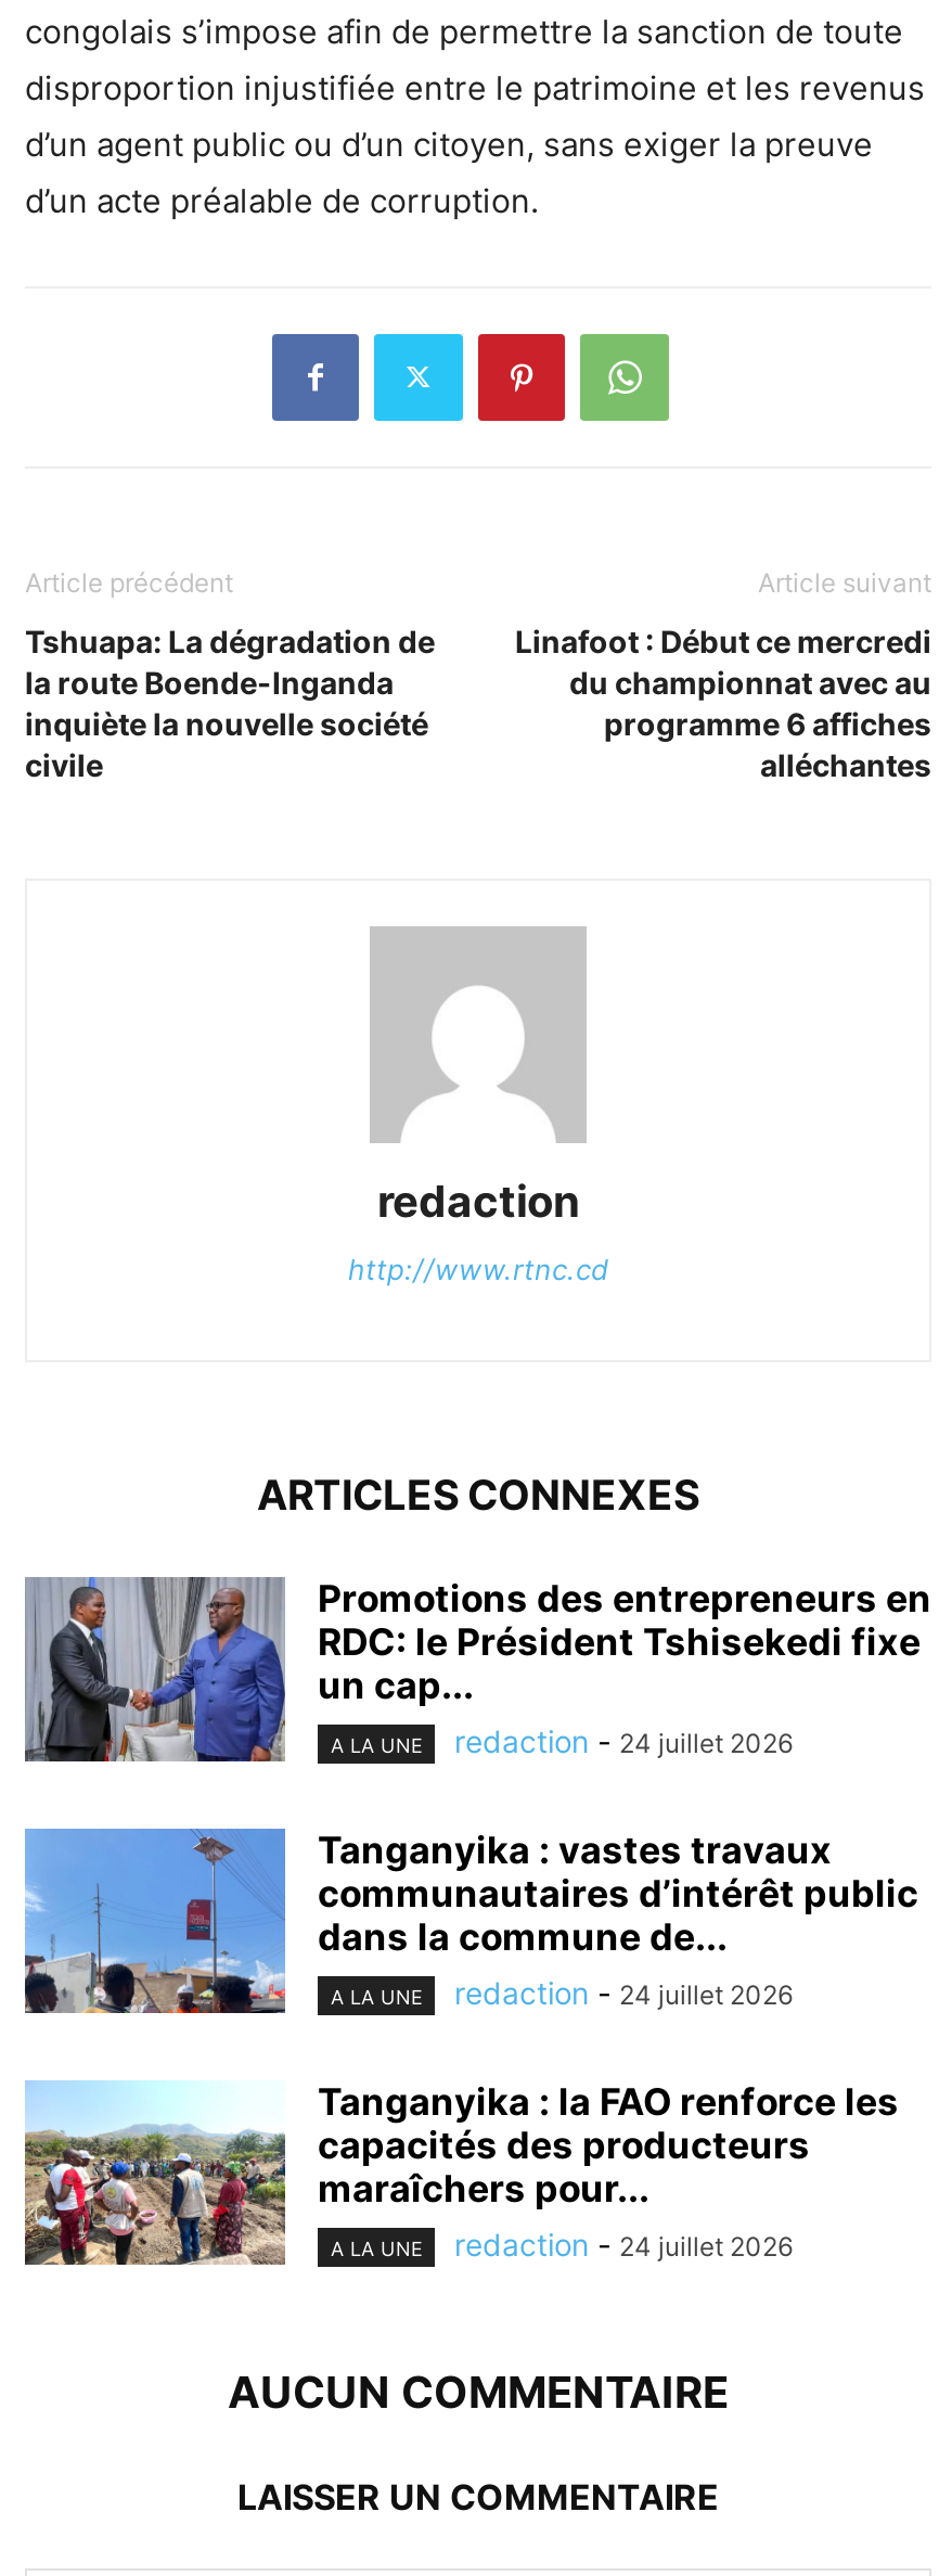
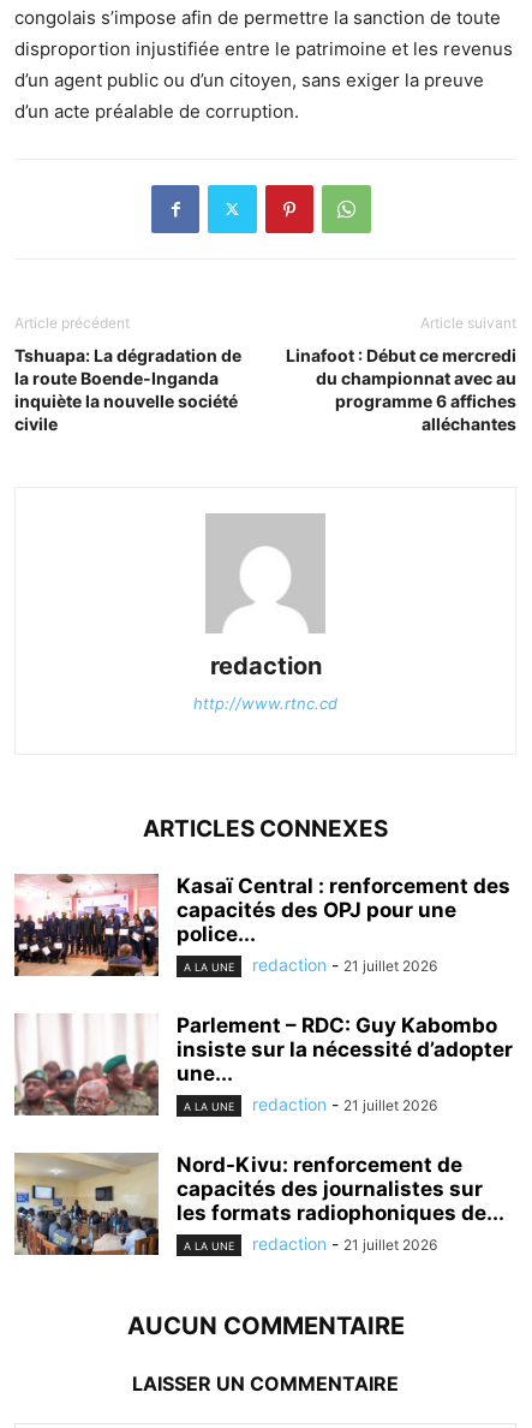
[23,1575,931,1764] [image] | Promotions des entrepreneurs en | RDC: le Président Tshisekedi fixe | un cap... -> [13,873,510,977] [image] | Kasaï Central : renforcement des | capacités des OPJ pour une | police...
[454,1722,793,1758] redaction - 24 juillet 2026 -> [252,954,437,974] redaction - 21 juillet 2026
[23,1827,918,2015] [image] | Tanganyika : vastes travaux | communautaires d’intérêt public | dans la commune de... -> [14,1013,513,1117] [image] | Parlement – RDC: Guy Kabombo | insiste sur la nécessité d’adopter | une...
[454,1974,793,2010] redaction - 24 juillet 2026 -> [252,1094,437,1114] redaction - 21 juillet 2026
[25,2080,899,2267] [image] | Tanganyika : la FAO renforce les | capacités des producteurs | maraîchers pour... -> [13,1152,504,1256] [image] | Nord-Kivu: renforcement de | capacités des journalistes sur | les formats radiophoniques de...
[454,2225,793,2262] redaction - 24 juillet 2026 -> [252,1233,437,1254] redaction - 21 juillet 2026

